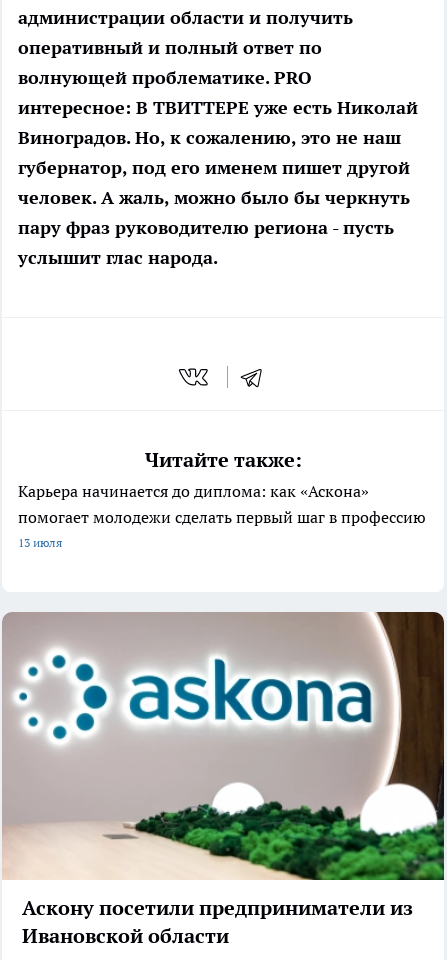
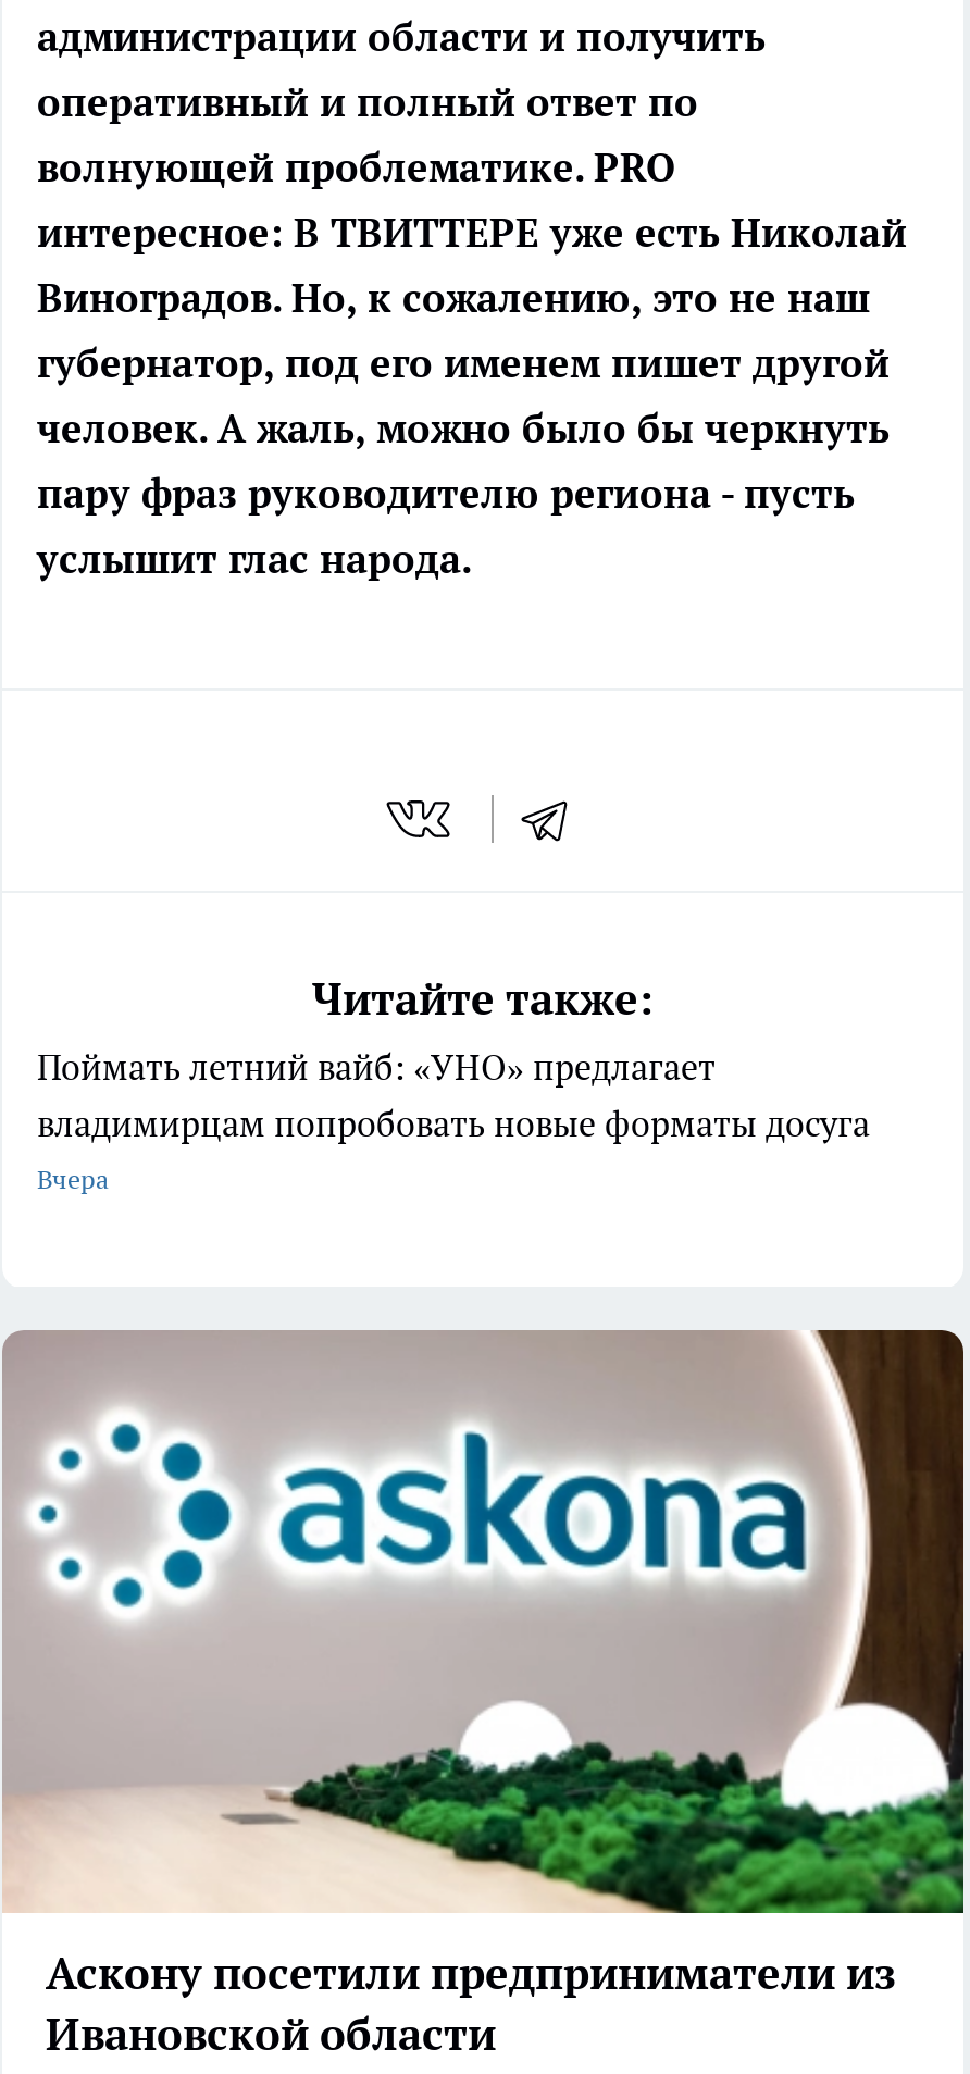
[18,481,426,550] Карьера начинается до диплома: как «Аскона» | помогает молодежи сделать первый шаг в профессию | 13 июля -> [37,1045,870,1195] Поймать летний вайб: «УНО» предлагает | владимирцам попробовать новые форматы досуга | Вчера

